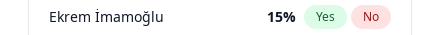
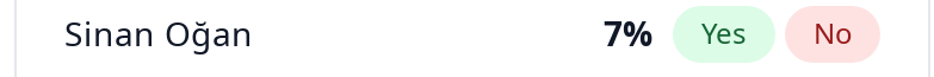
[49,7,296,26] Ekrem İmamoğlu | 15% -> [64,11,654,56] Sinan Oğan | 7%

